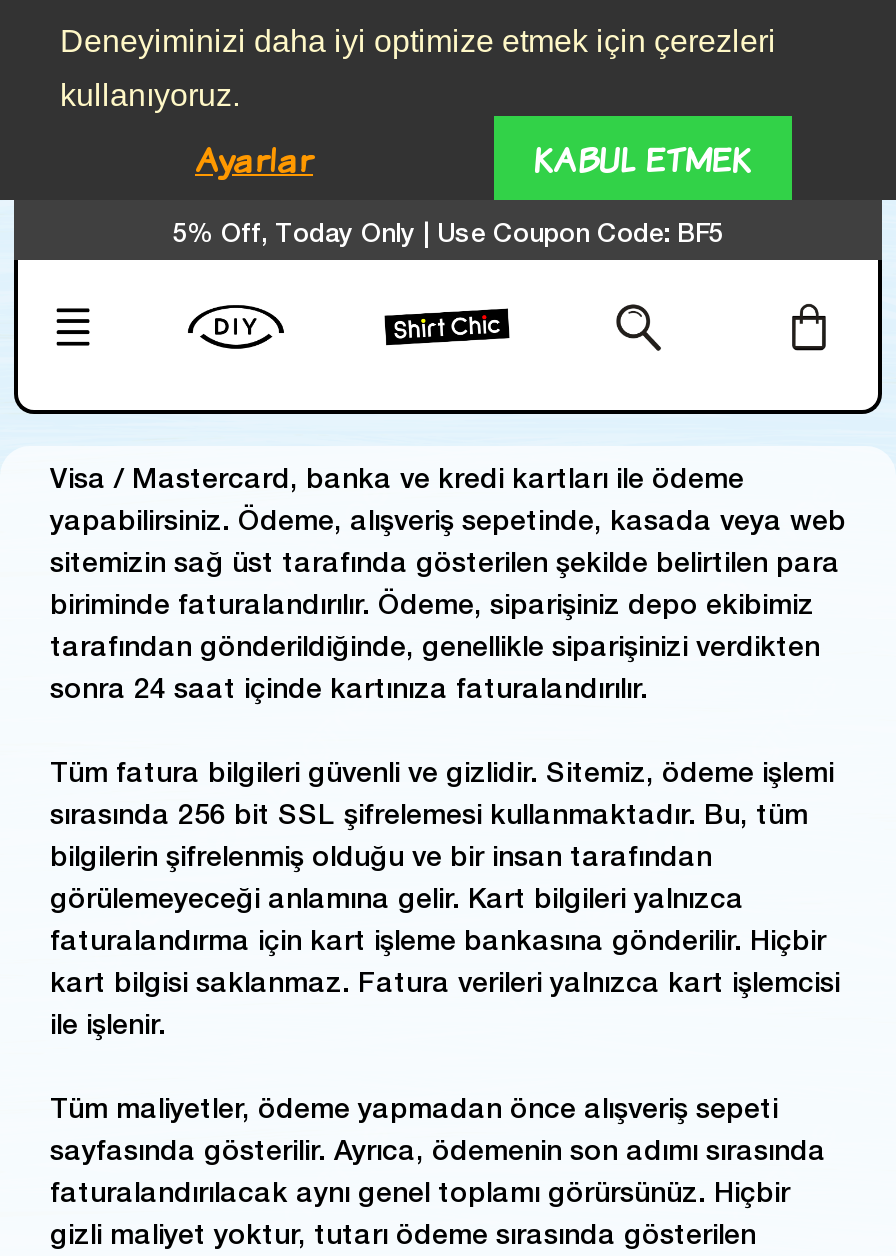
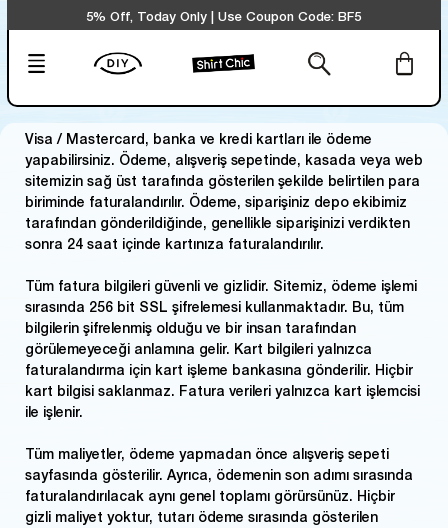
[60,24,776,182] Deneyiminizi daha iyi optimize etmek için çerezleri | kullanıyoruz. | Ayarlar | KABUL ETMEK -> none

